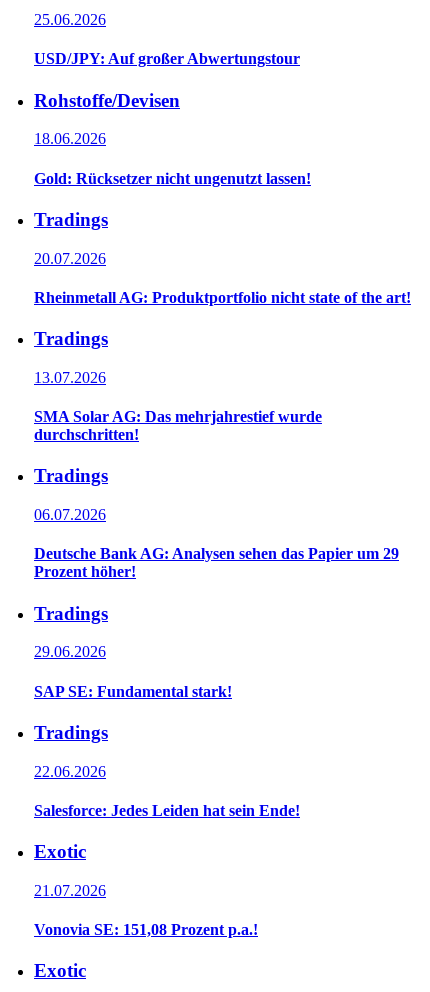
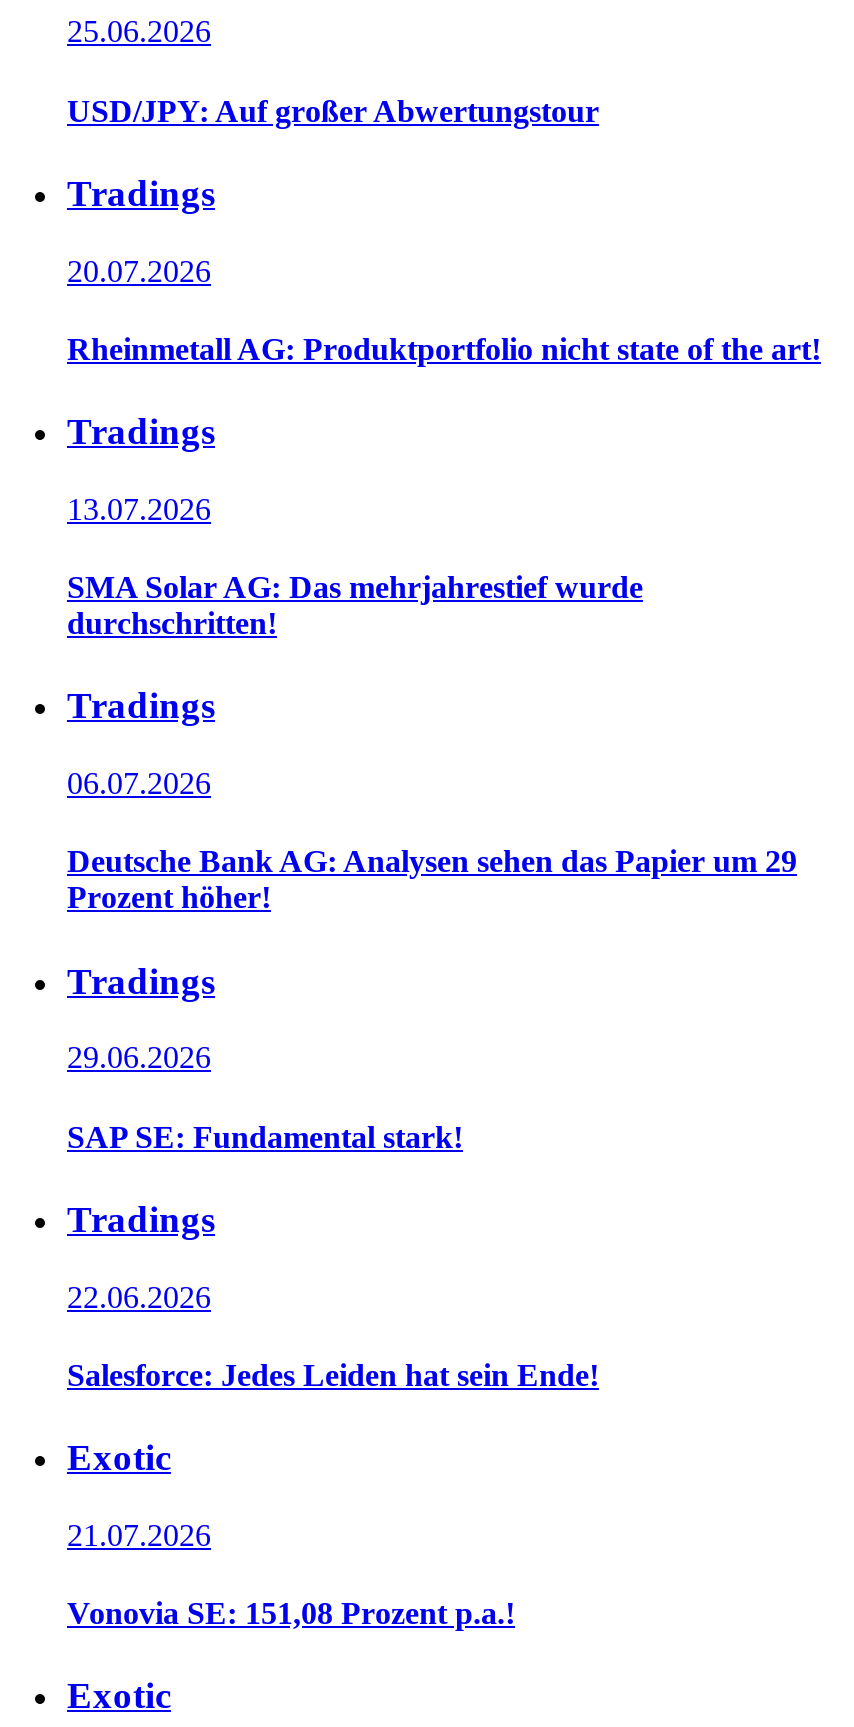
[34,90,311,187] Rohstoffe/Devisen | 18.06.2026 | Gold: Rücksetzer nicht ungenutzt lassen! -> none

